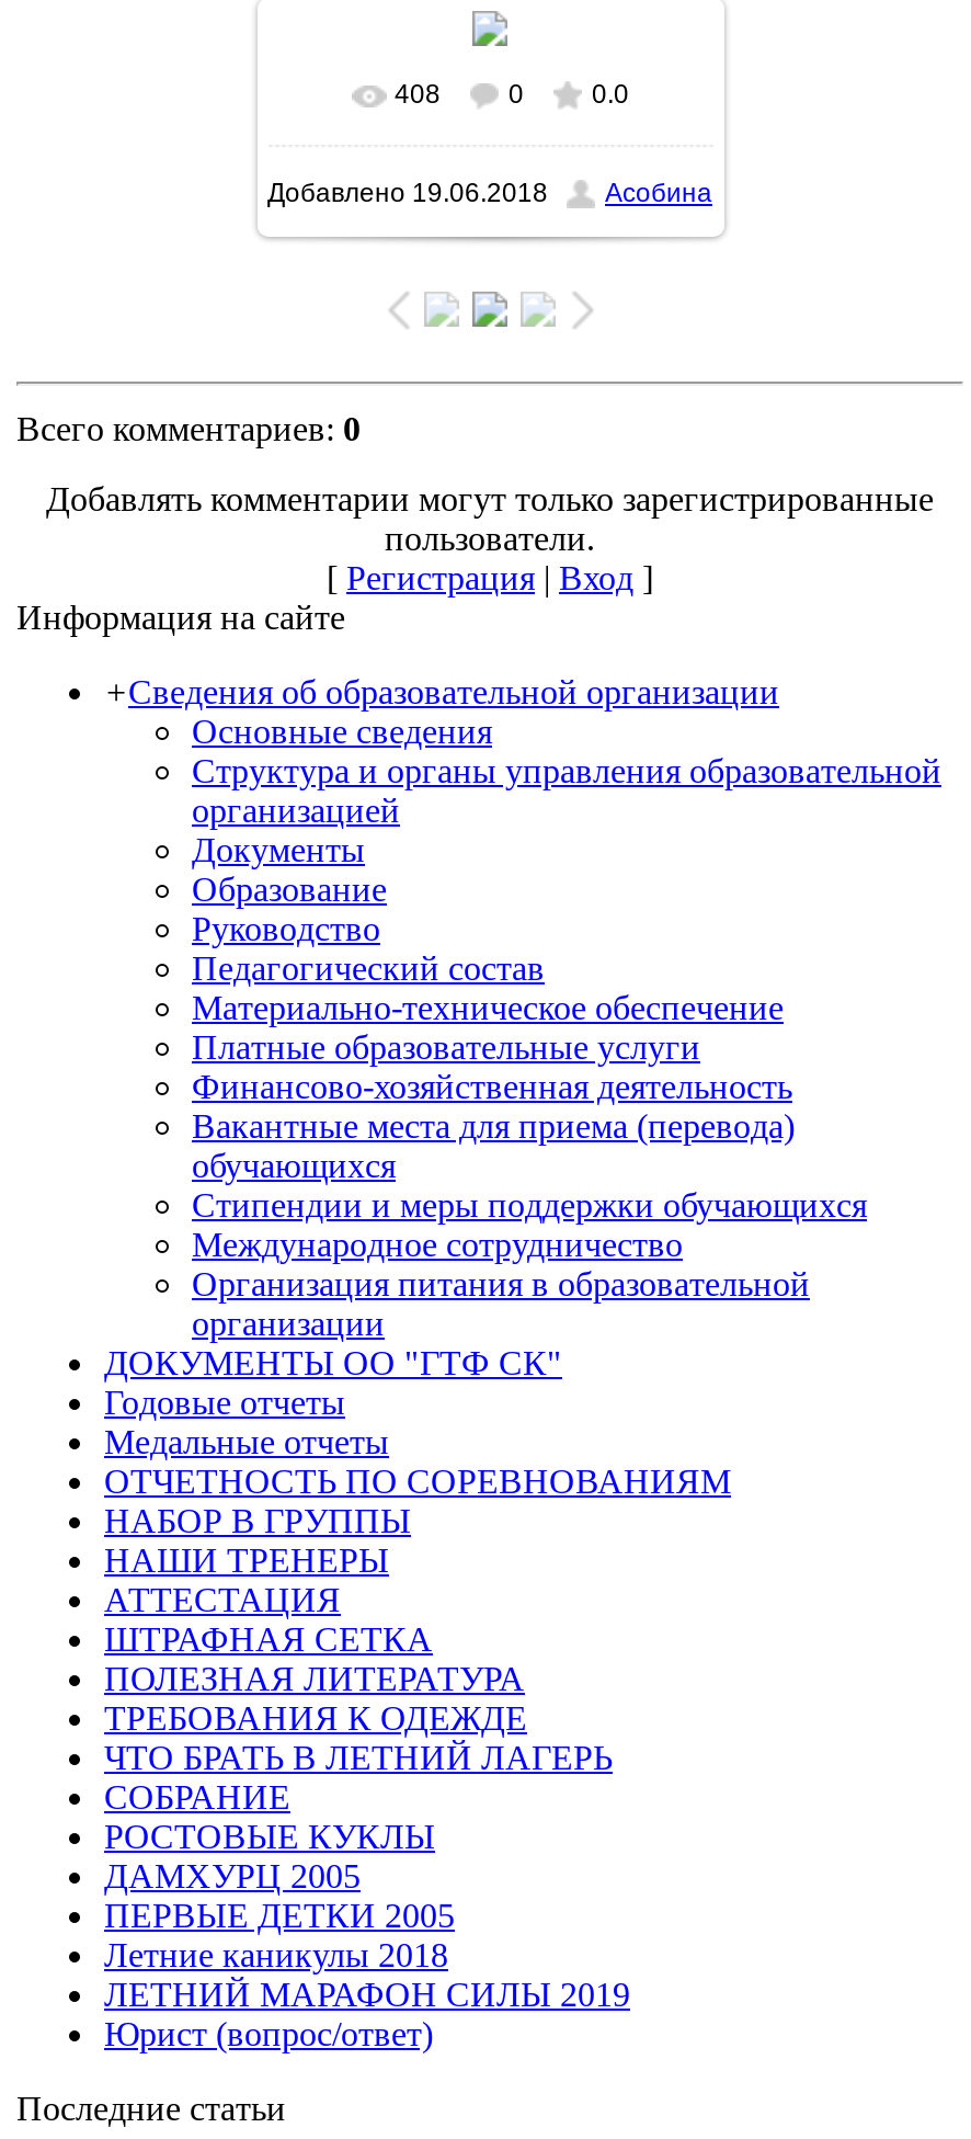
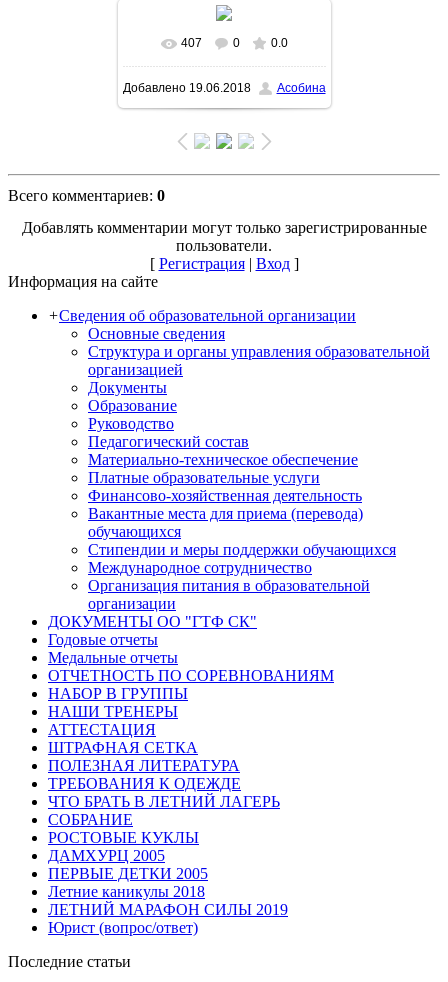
[395,78,441,109] 408 -> [180,36,201,50] 407

